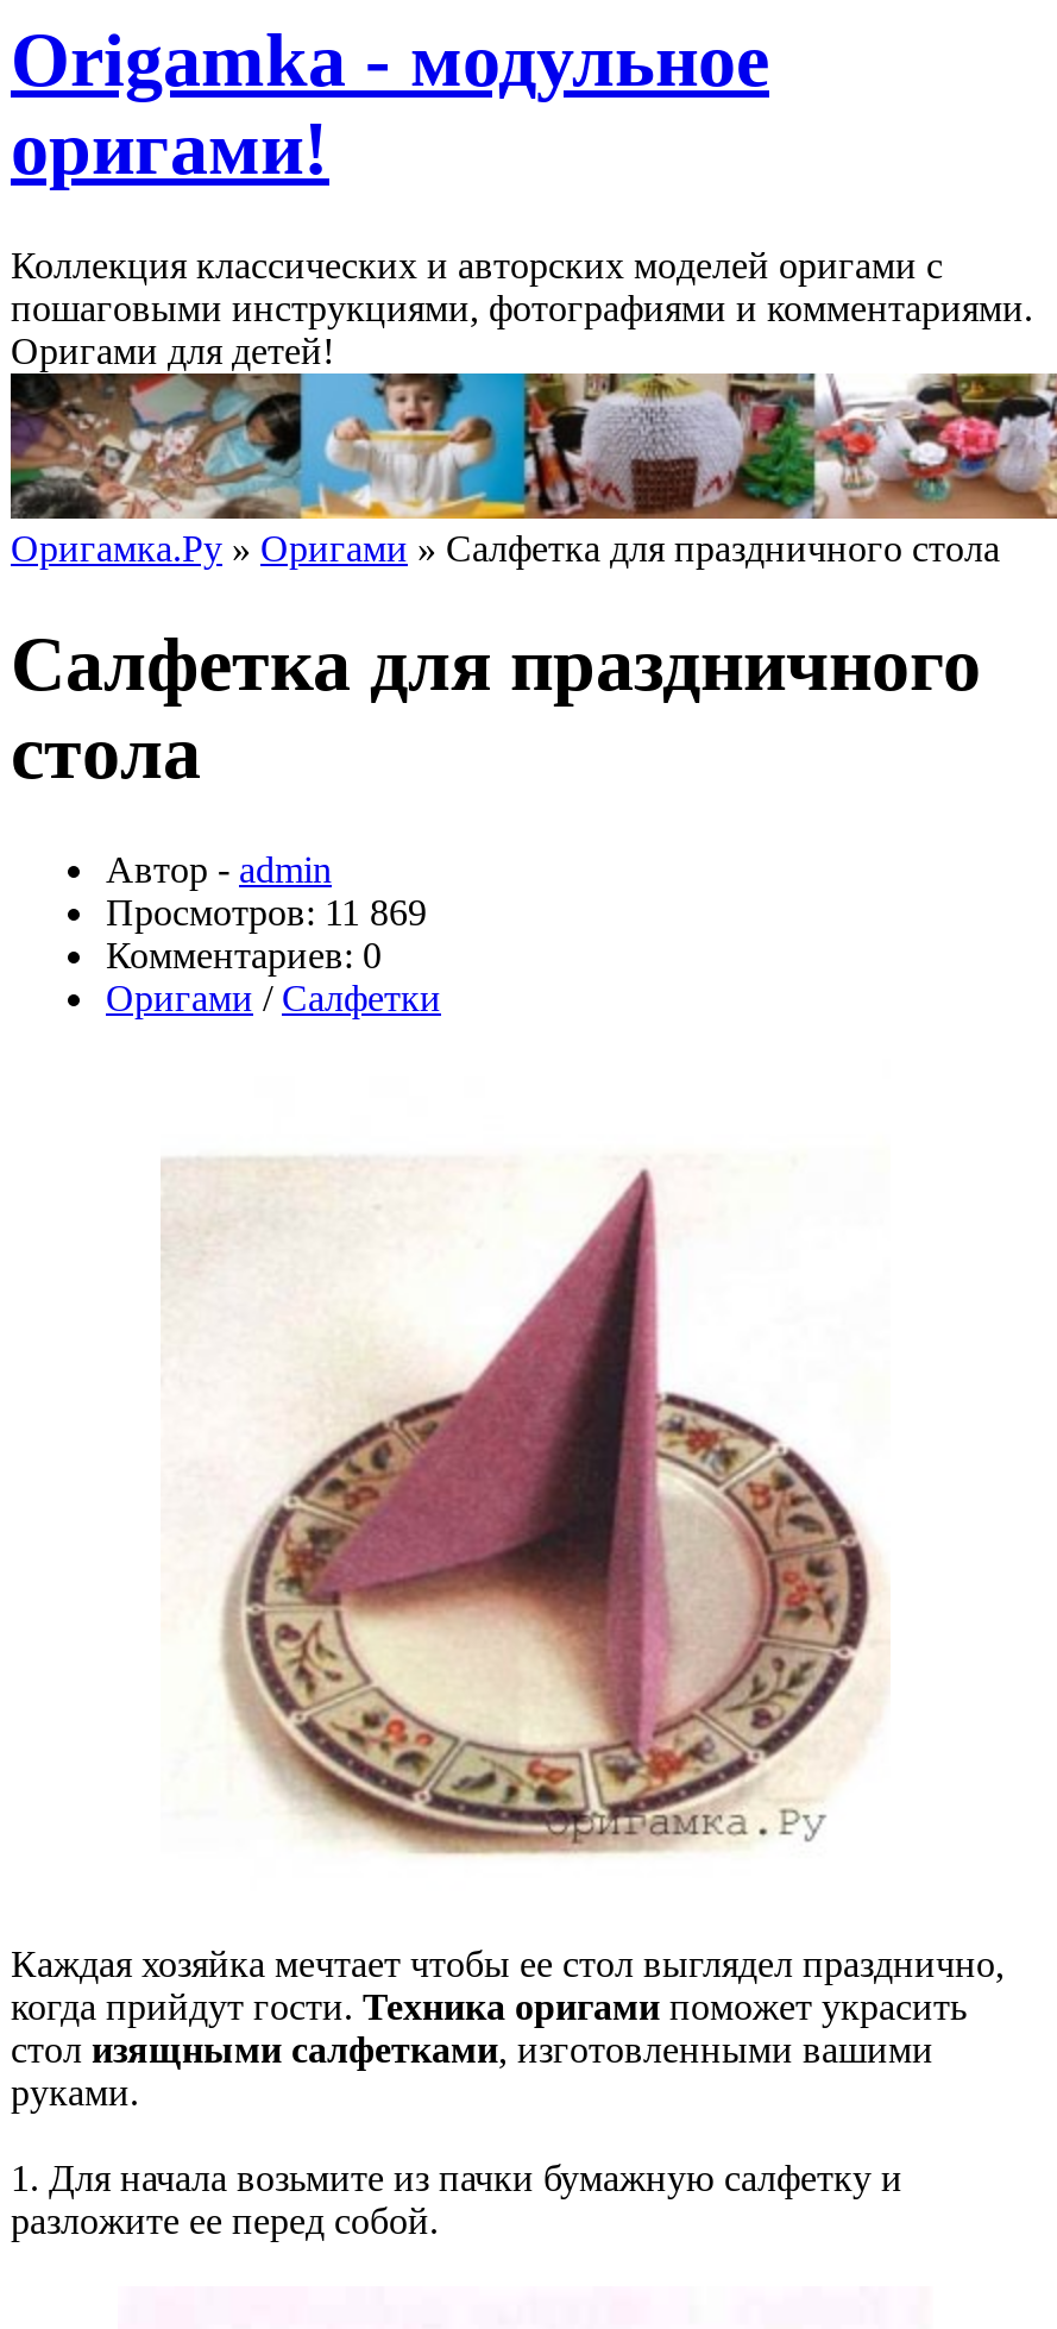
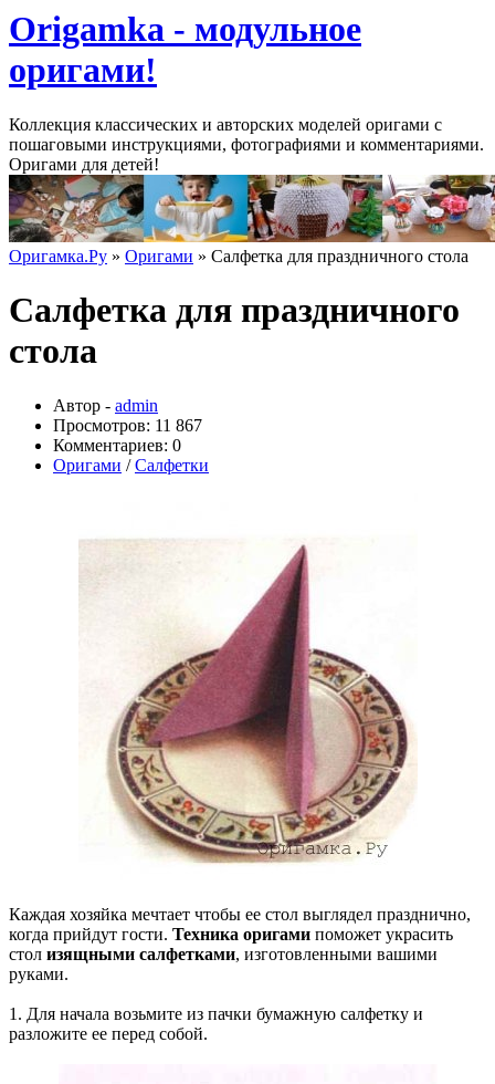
[106,892,427,932] Просмотров: 11 869 -> [53,416,202,434] Просмотров: 11 867

